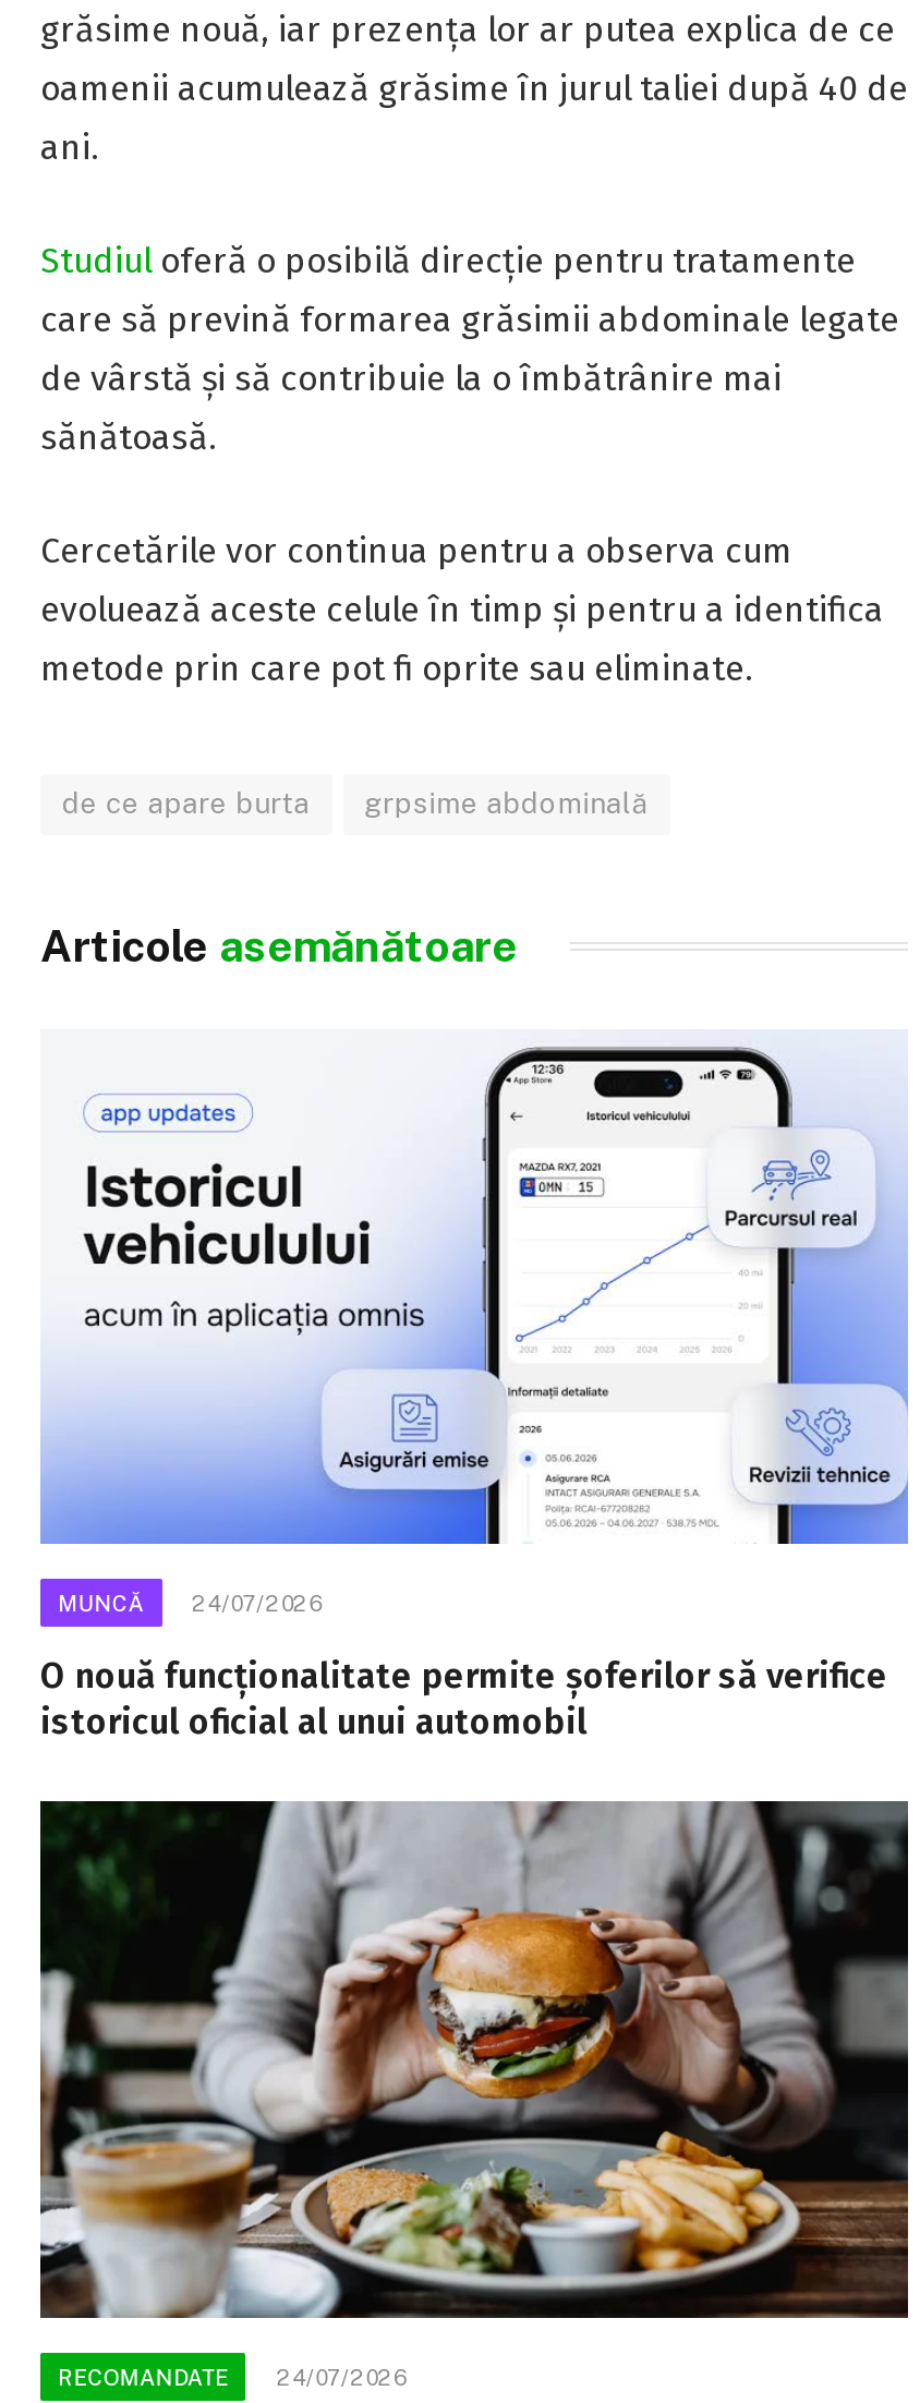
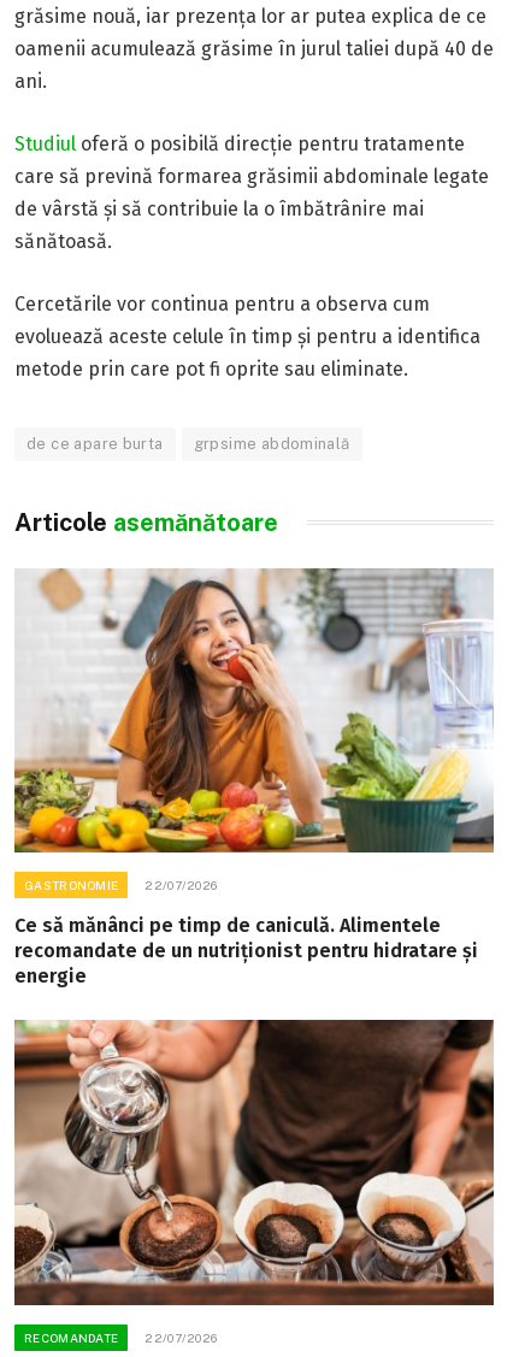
[38,1029,910,1617] [image] | MUNCĂ | 24/07/2026 -> [13,567,495,893] [image] | GASTRONOMIE | 22/07/2026
[40,1656,888,1743] O nouă funcționalitate permite șoferilor să verifice | istoricul oficial al unui automobil -> [14,914,478,988] Ce să mănânci pe timp de caniculă. Alimentele | recomandate de un nutriționist pentru hidratare și | energie
[38,1799,910,2391] [image] | RECOMANDATE 24/07/2026 -> [13,1019,495,1345] [image] | RECOMANDATE 22/07/2026

